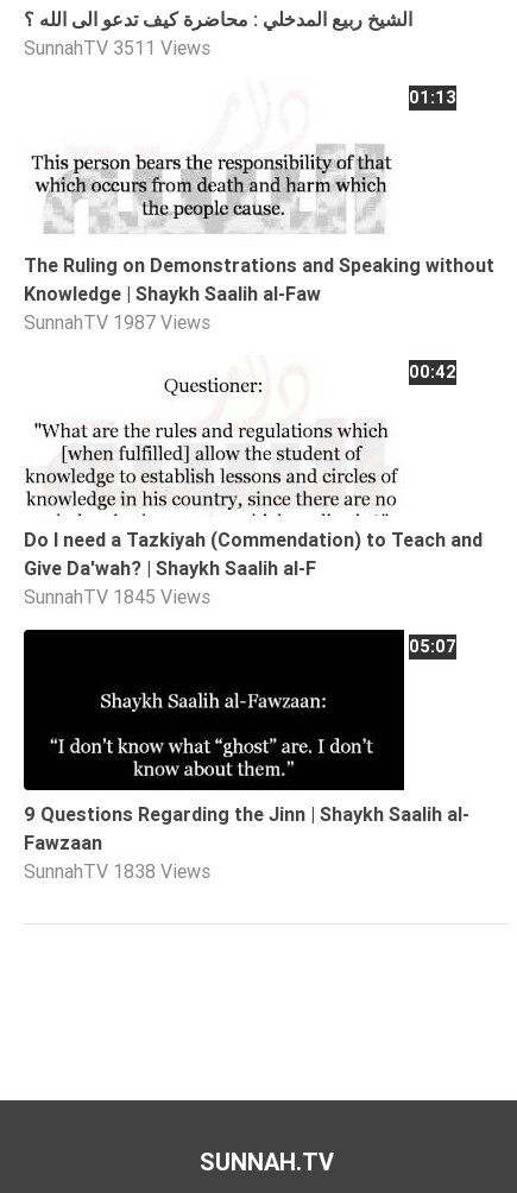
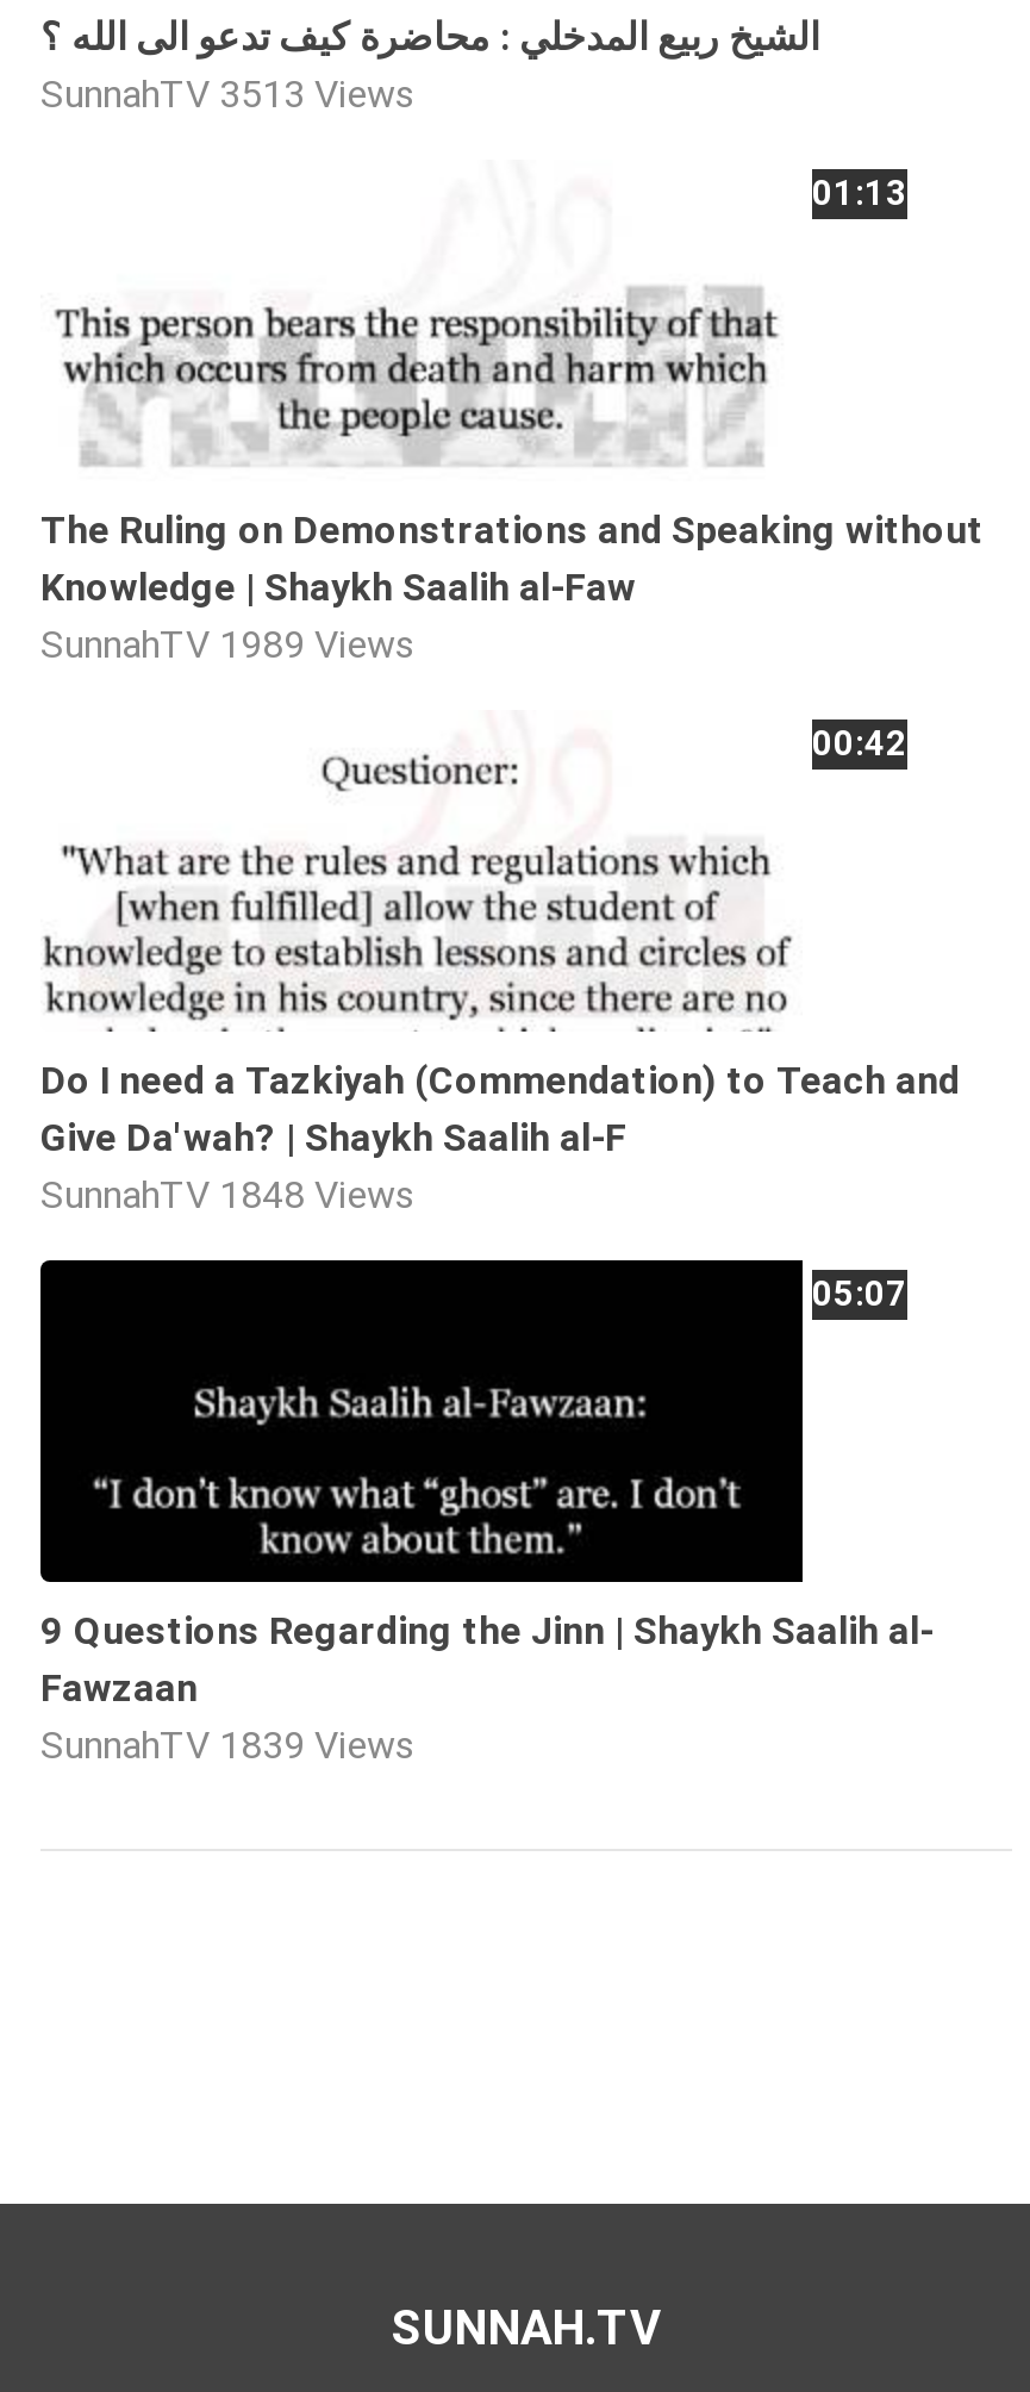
[24,35,210,59] SunnahTV 3511 Views -> [40,68,414,116] SunnahTV 3513 Views
[24,310,210,333] SunnahTV 1987 Views -> [40,618,414,666] SunnahTV 1989 Views
[24,584,210,608] SunnahTV 1845 Views -> [40,1169,414,1216] SunnahTV 1848 Views
[24,859,210,882] SunnahTV 1838 Views -> [40,1719,414,1767] SunnahTV 1839 Views

